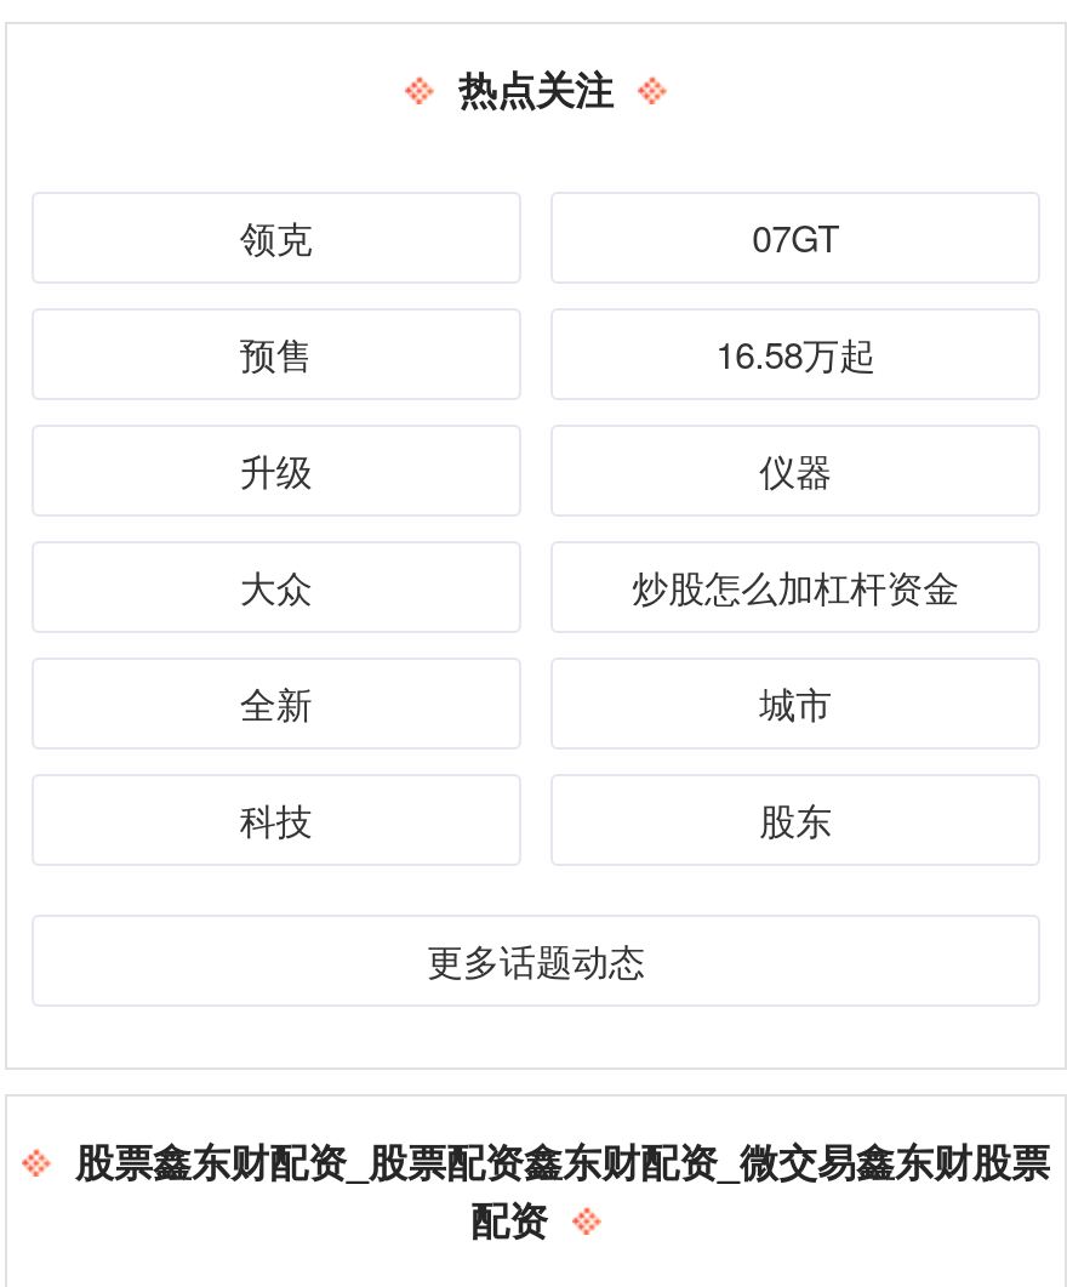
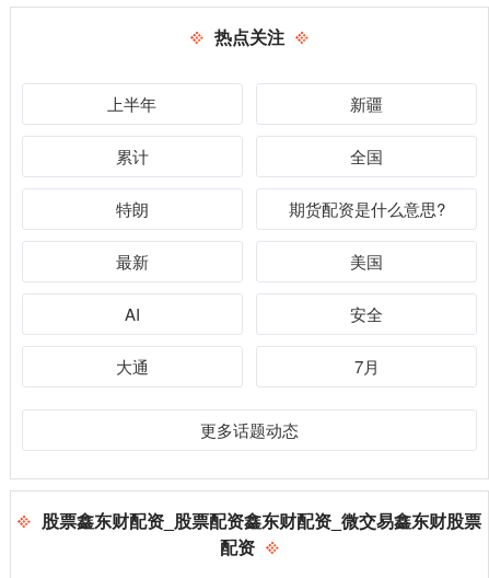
[240,212,840,262] 领克 | 07GT -> [108,92,383,115] 上半年 | 新疆
[240,328,876,379] 预售 | 16.58万起 -> [116,145,383,168] 累计 | 全国
[240,444,832,495] 升级 | 仪器 -> [116,197,445,220] 特朗 | 期货配资是什么意思?
[240,561,960,612] 大众 | 炒股怎么加杠杆资金 -> [116,250,383,273] 最新 | 美国
[240,677,832,728] 全新 | 城市 -> [124,302,383,325] AI | 安全
[240,794,832,845] 科技 | 股东 -> [116,355,379,378] 大通 | 7月

